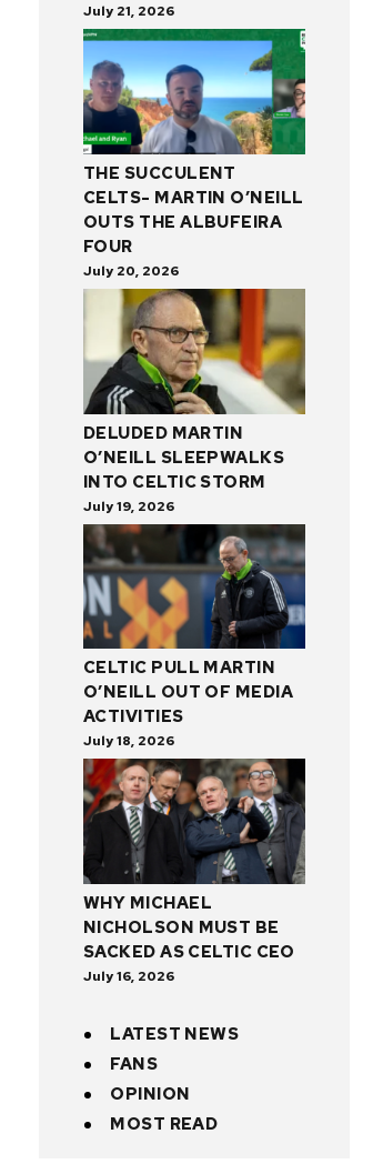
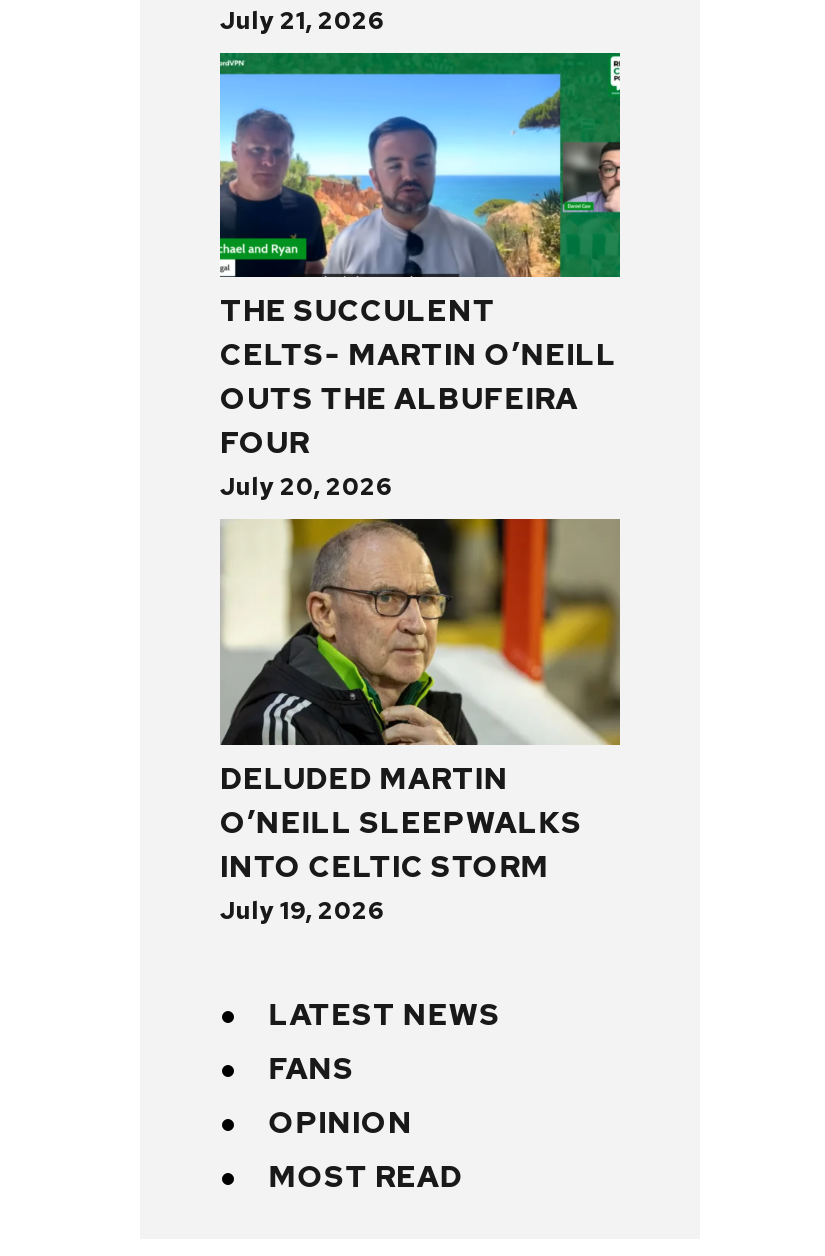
[82,523,306,750] [image] | CELTIC PULL MARTIN | O’NEILL OUT OF MEDIA | ACTIVITIES | July 18, 2026 -> none
[82,759,306,985] [image] | WHY MICHAEL | NICHOLSON MUST BE | SACKED AS CELTIC CEO | July 16, 2026 -> none

